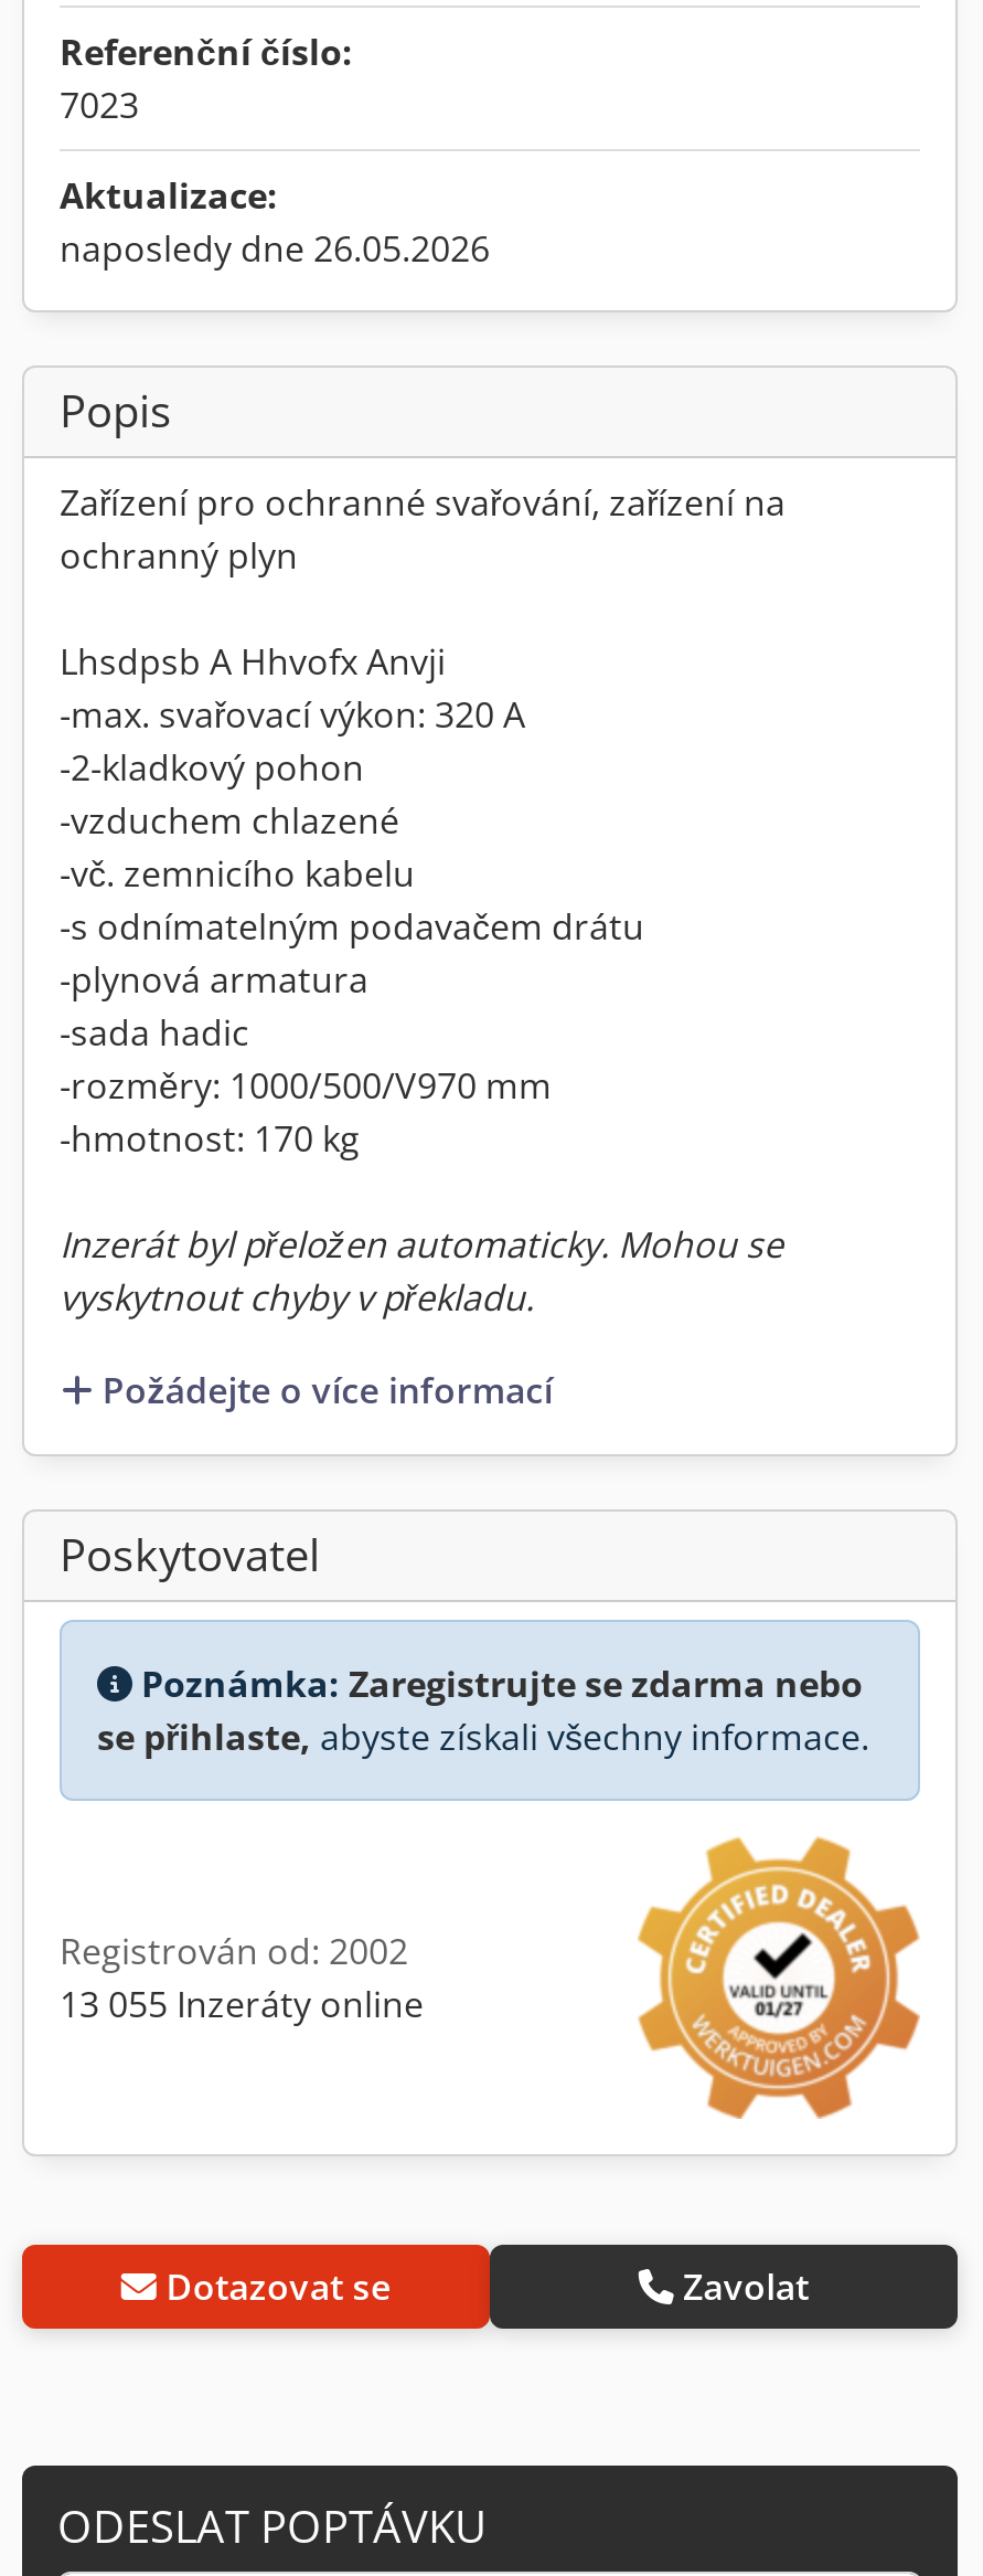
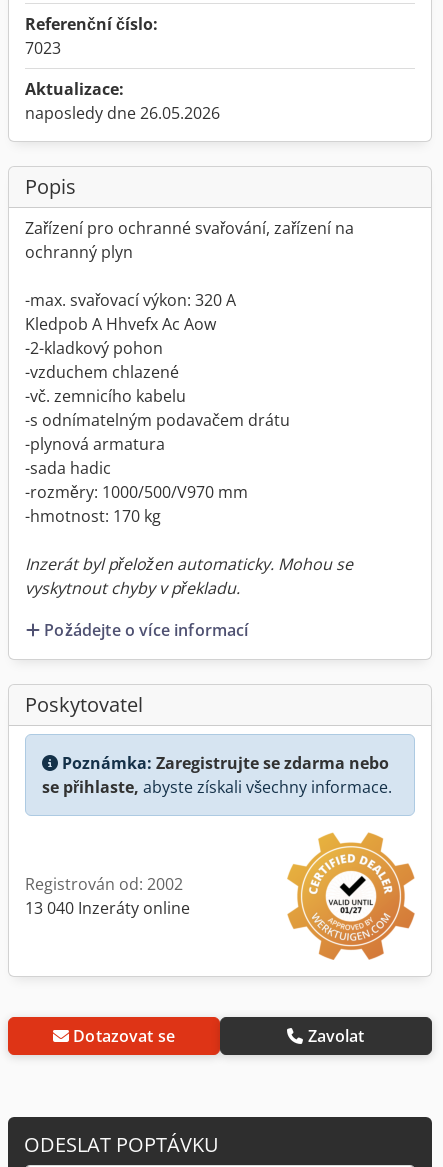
[60,637,446,686] Lhsdpsb A Hhvofx Anvji -> none
moved [60,690,525,739] -> [25,289,236,311]: -max. svařovací výkon: 320 A
none -> [25,313,216,335] Kledpob A Hhvefx Ac Aow
[60,1979,424,2028] 13 055 Inzeráty online -> [25,897,190,919] 13 040 Inzeráty online

